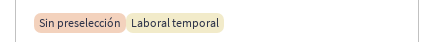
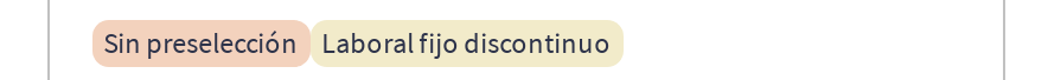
[131,15,219,30] Laboral temporal -> [322,24,611,59] Laboral fijo discontinuo

